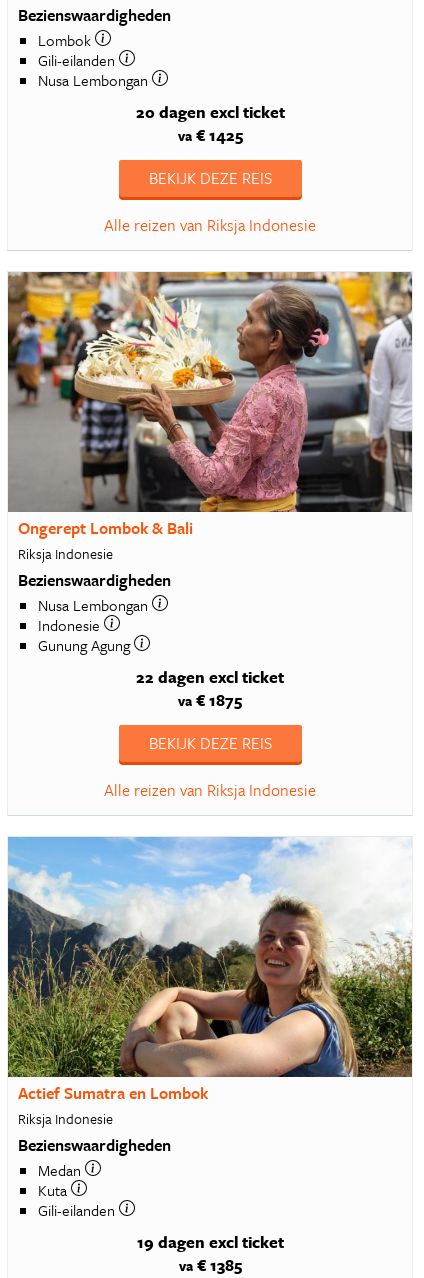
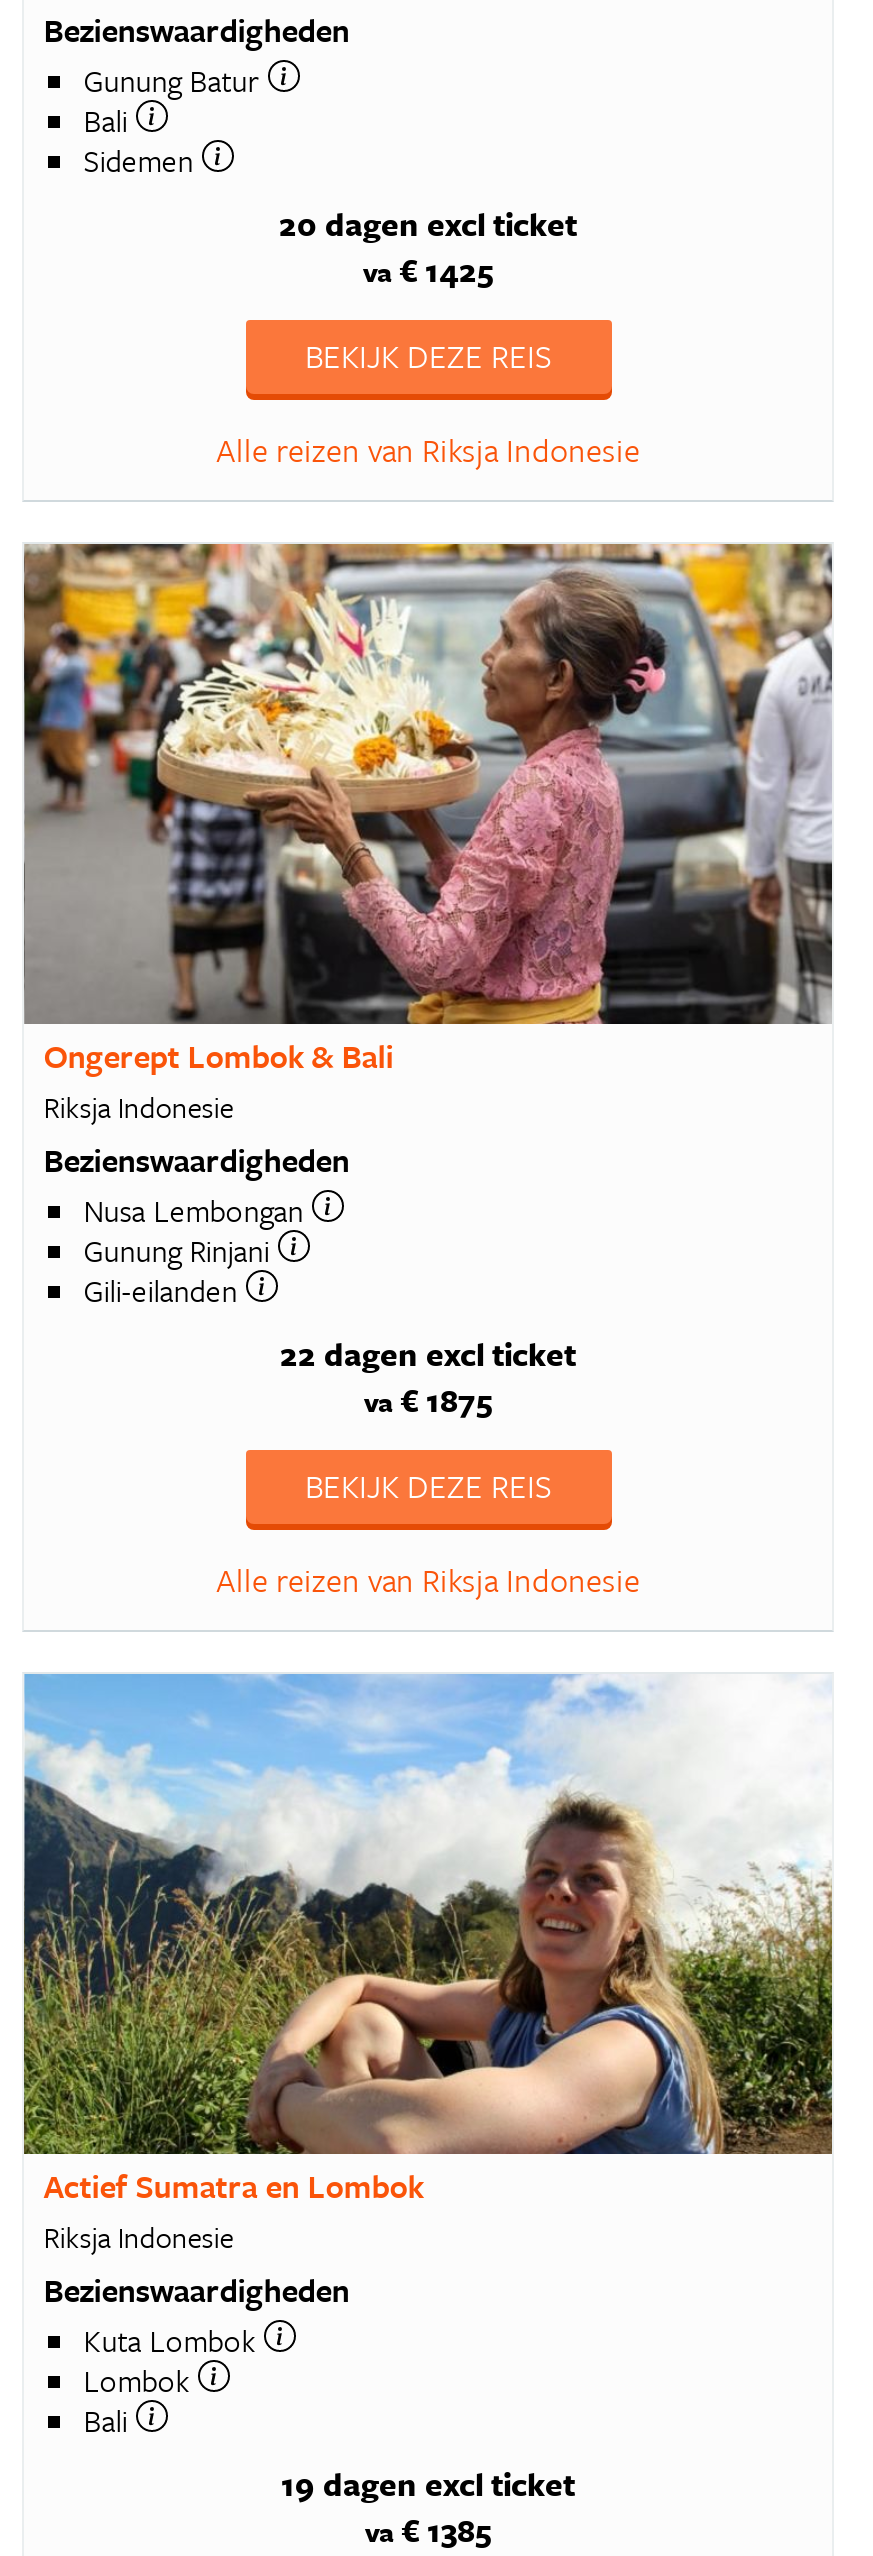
[38,29,152,91] Lombok | Gili-eilanden | Nusa Lembongan -> [84,59,268,183] Gunung Batur | Bali | Sidemen
[38,614,134,656] Indonesie | Gunung Agung -> [84,1229,278,1313] Gunung Rinjani | Gili-eilanden
[38,1159,119,1221] Medan | Kuta | Gili-eilanden -> [84,2319,264,2443] Kuta Lombok | Lombok | Bali

